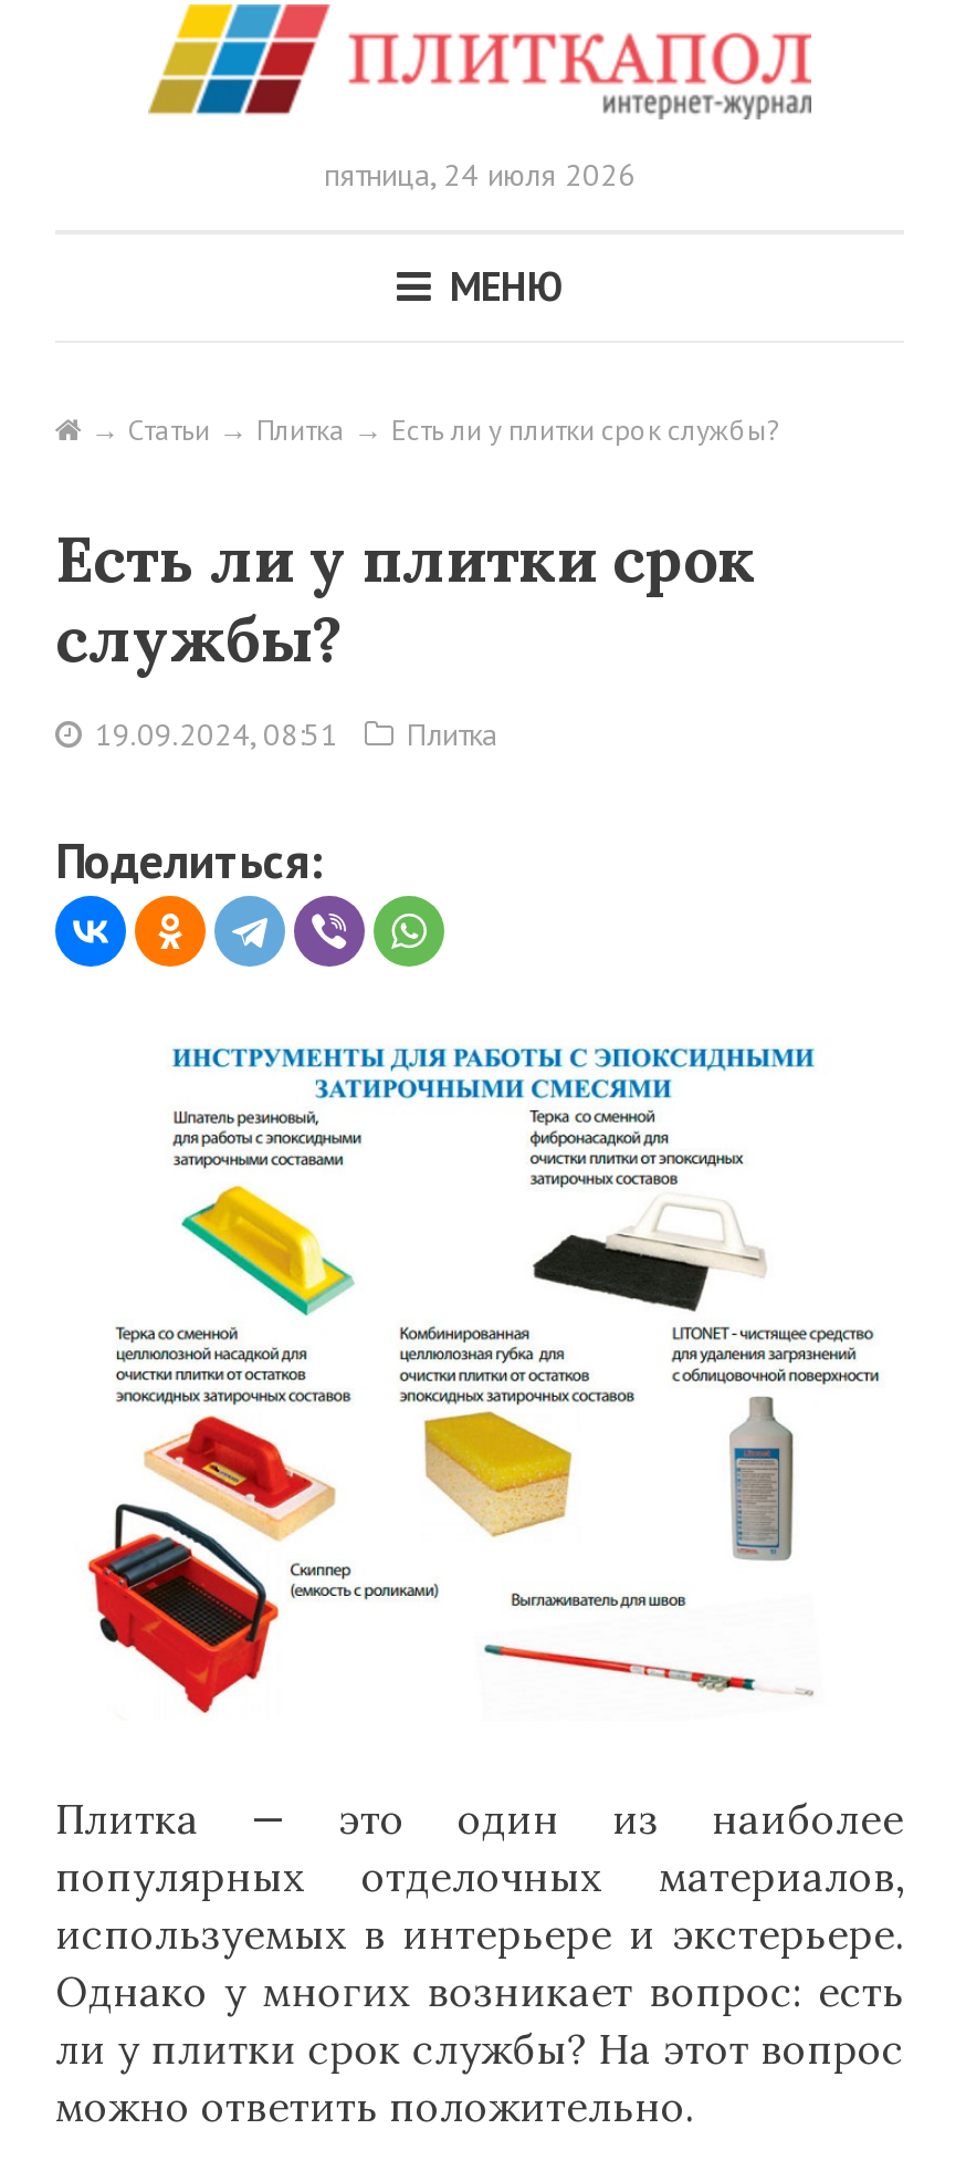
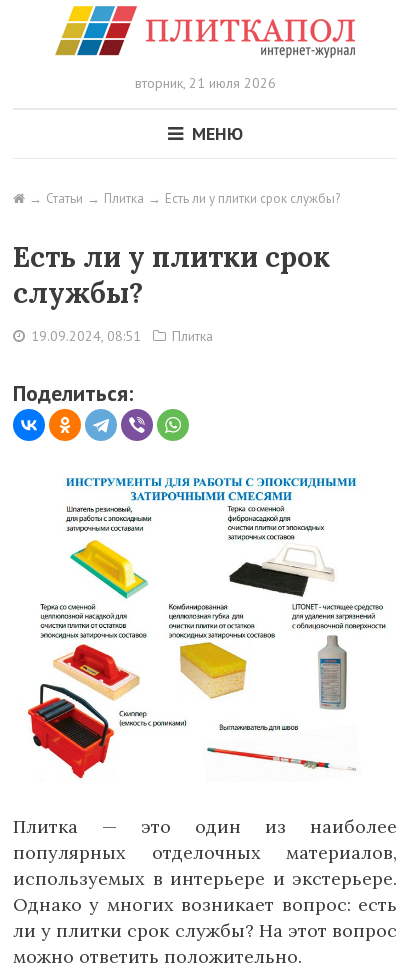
[324,155,636,195] пятница, 24 июля 2026 -> [134,74,275,92] вторник, 21 июля 2026

